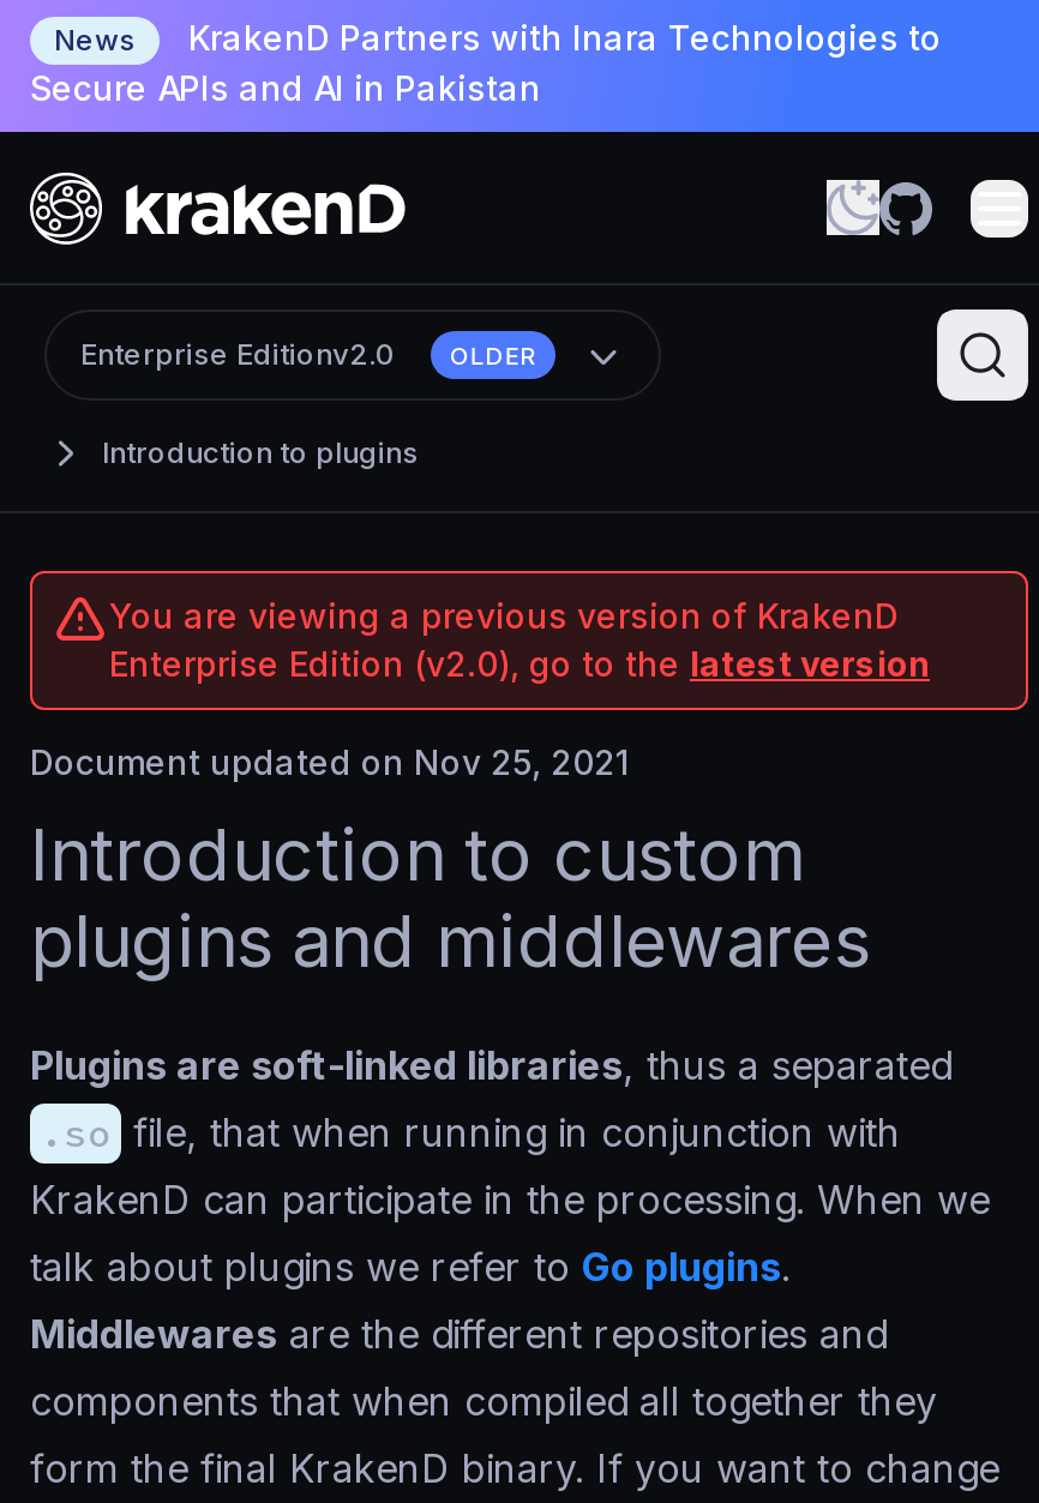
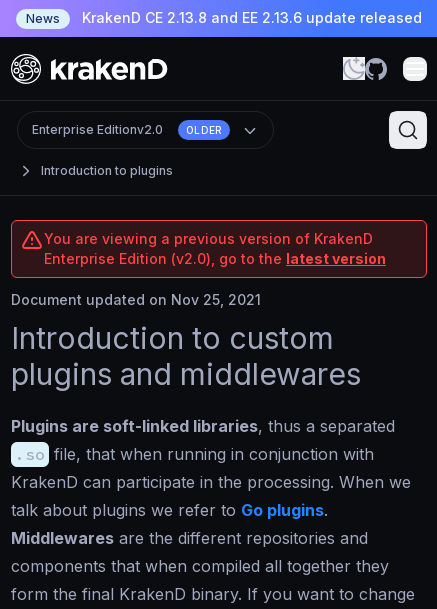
[30,17,942,108] KrakenD Partners with Inara Technologies to | Secure APIs and AI in Pakistan -> [78,9,422,26] KrakenD CE 2.13.8 and EE 2.13.6 update released

